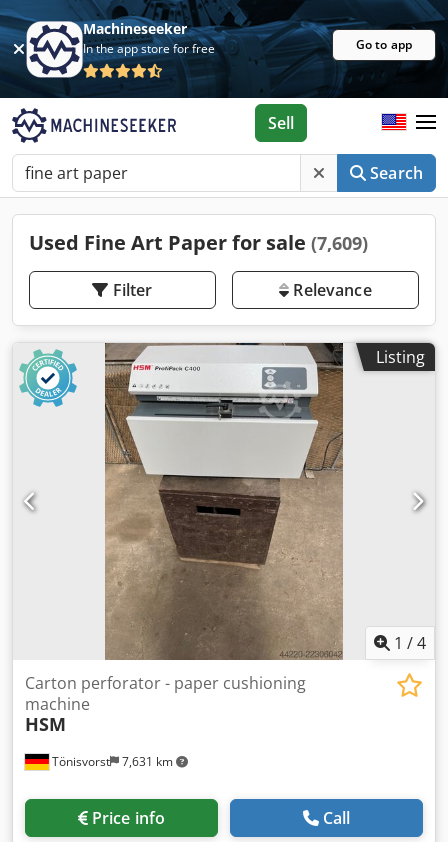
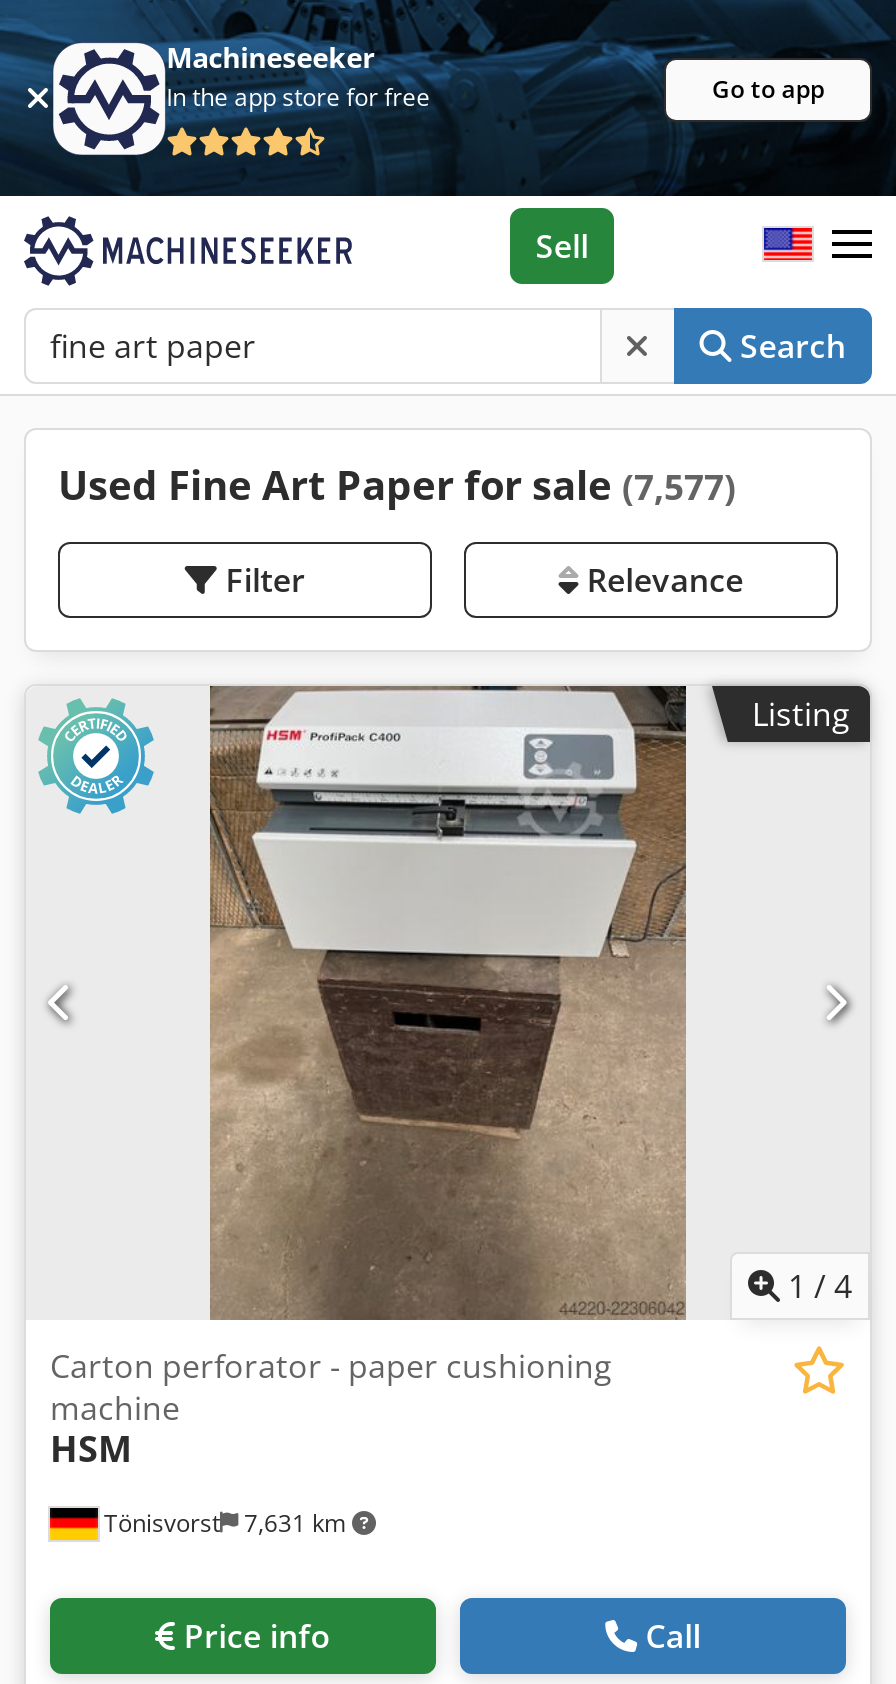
[29,229,368,256] Used Fine Art Paper for sale (7,609) -> [58,458,736,512] Used Fine Art Paper for sale (7,577)

